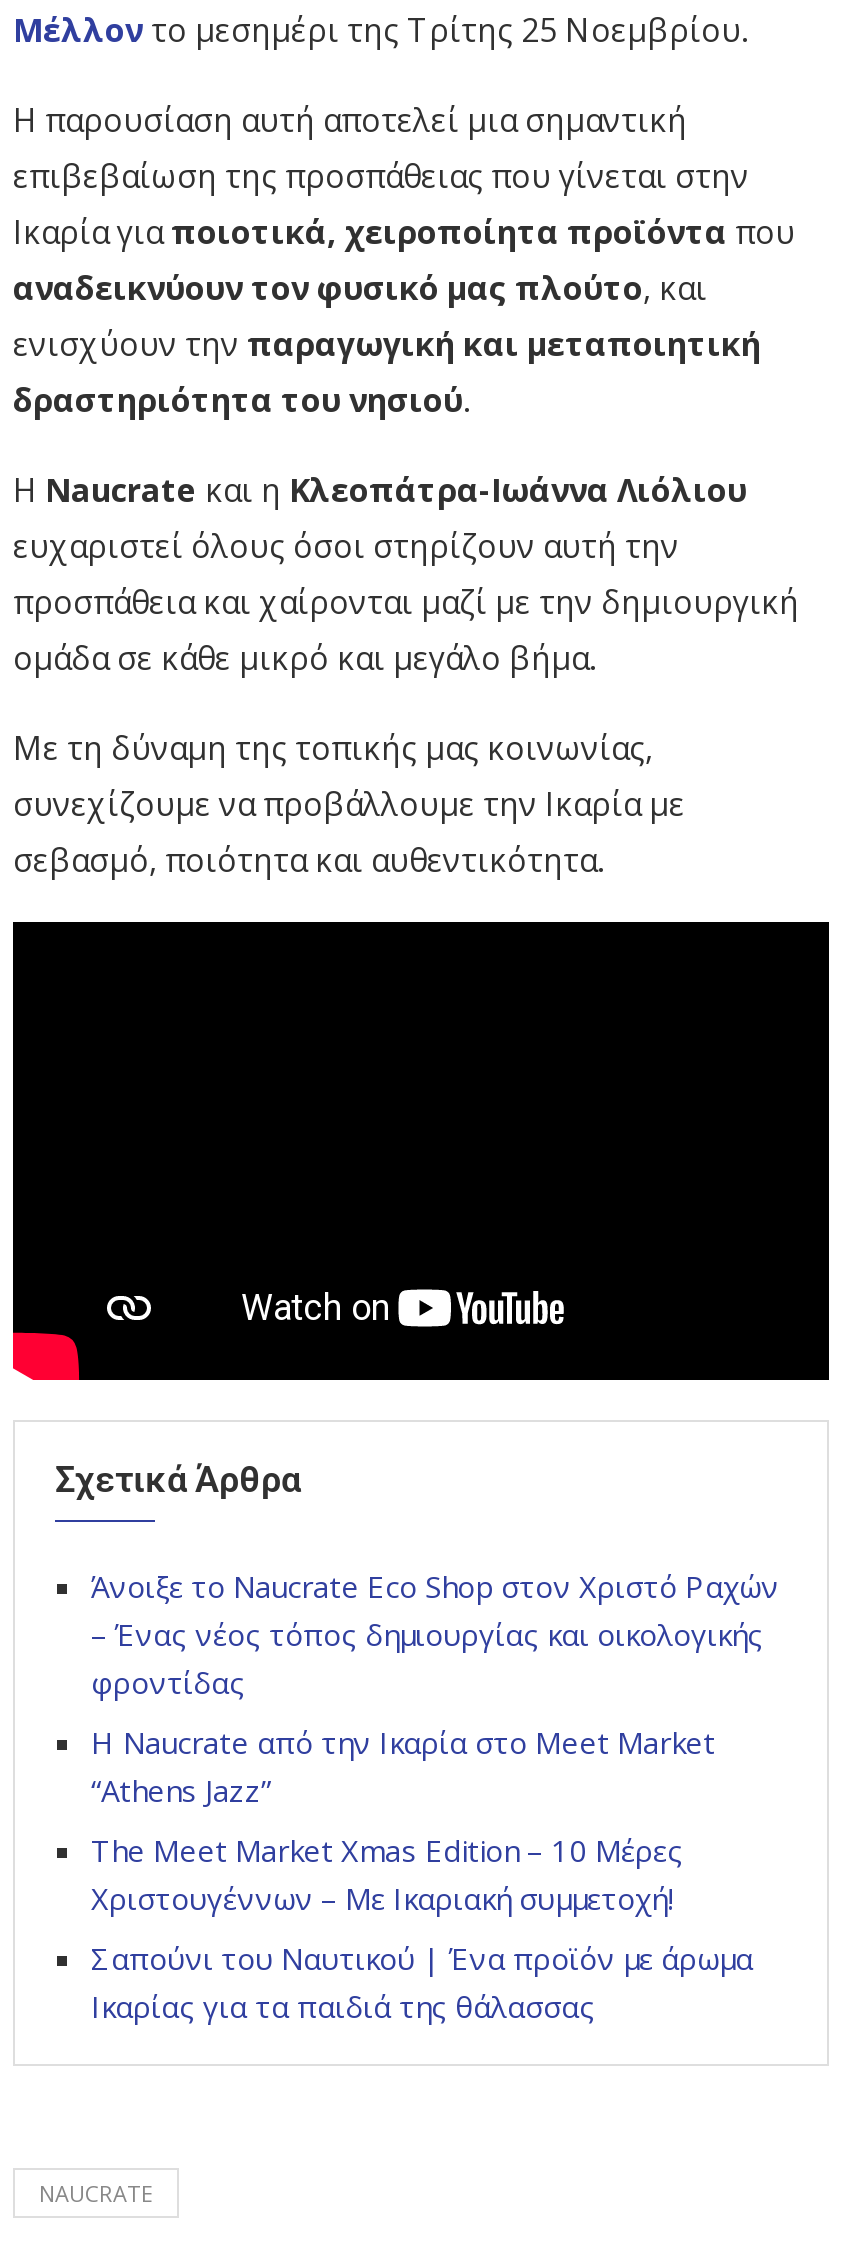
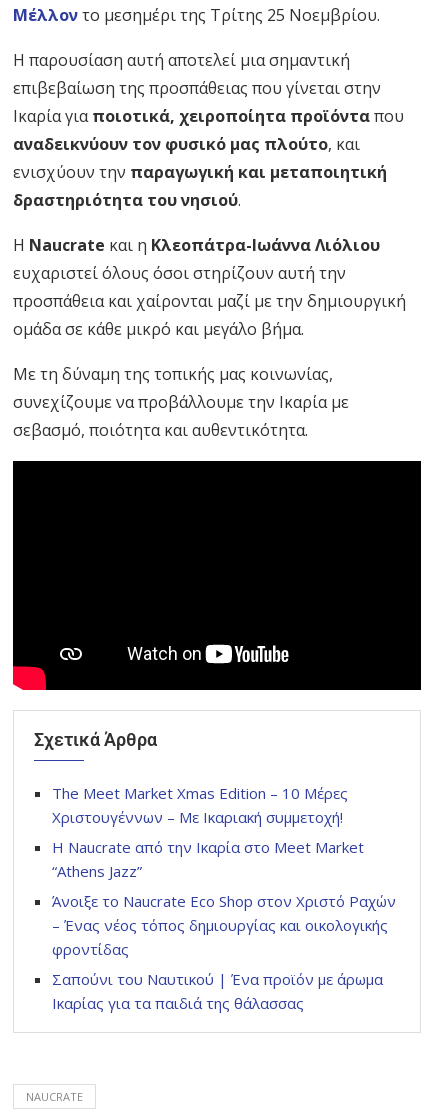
moved [91,1567,779,1703] -> [52,891,396,959]: Άνοιξε το Naucrate Eco Shop στον Χριστό Ραχών | – Ένας νέος τόπος δημιουργίας και οικολογικής | φροντίδας
moved [91,1723,715,1919] -> [52,783,364,881]: The Meet Market Xmas Edition – 10 Μέρες | Χριστουγέννων – Με Ικαριακή συμμετοχή! | Η Naucrate από την Ικαρία στο Meet Market | “Athens Jazz”

